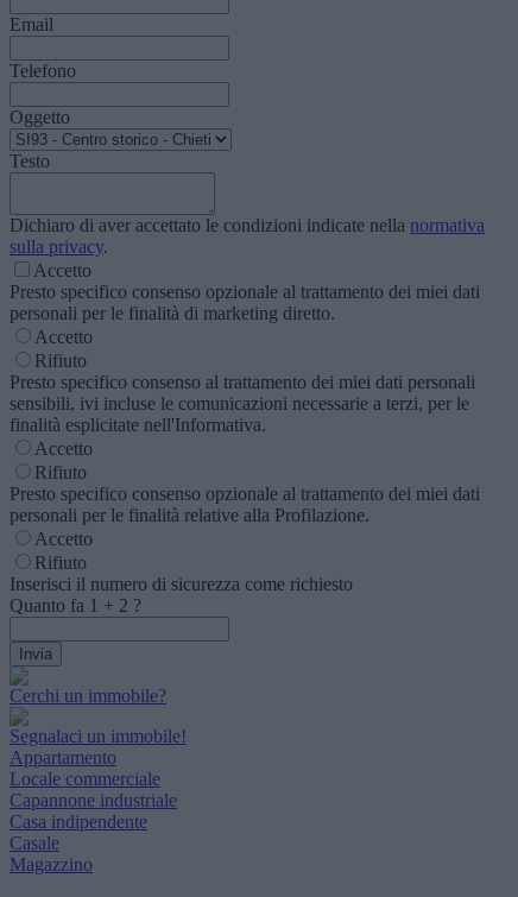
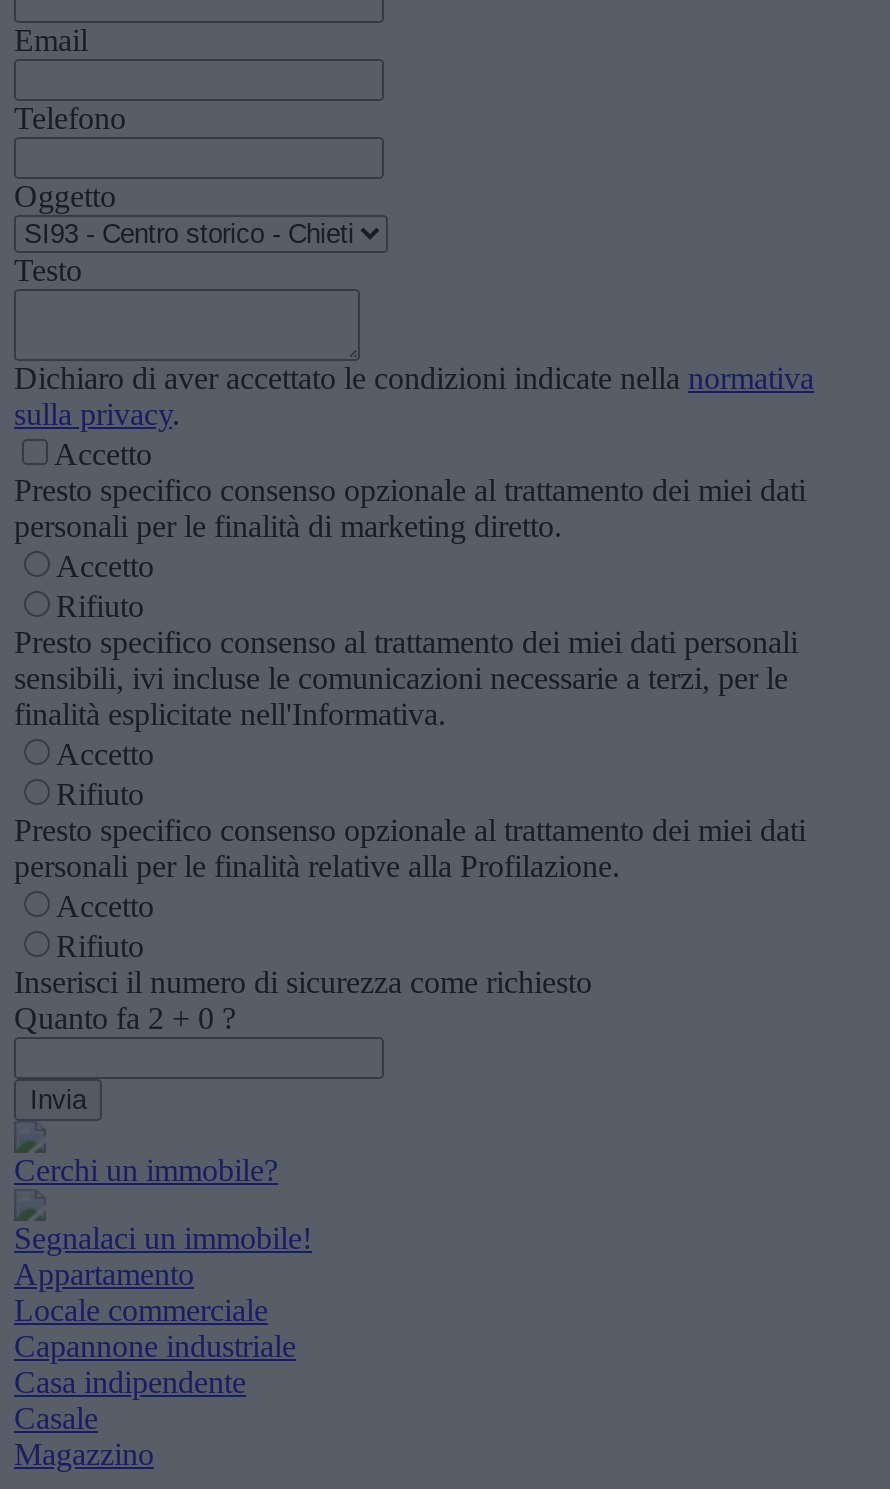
[10,595,141,615] Quanto fa 1 + 2? -> [14,1001,236,1035] Quanto fa 2 + 0?

